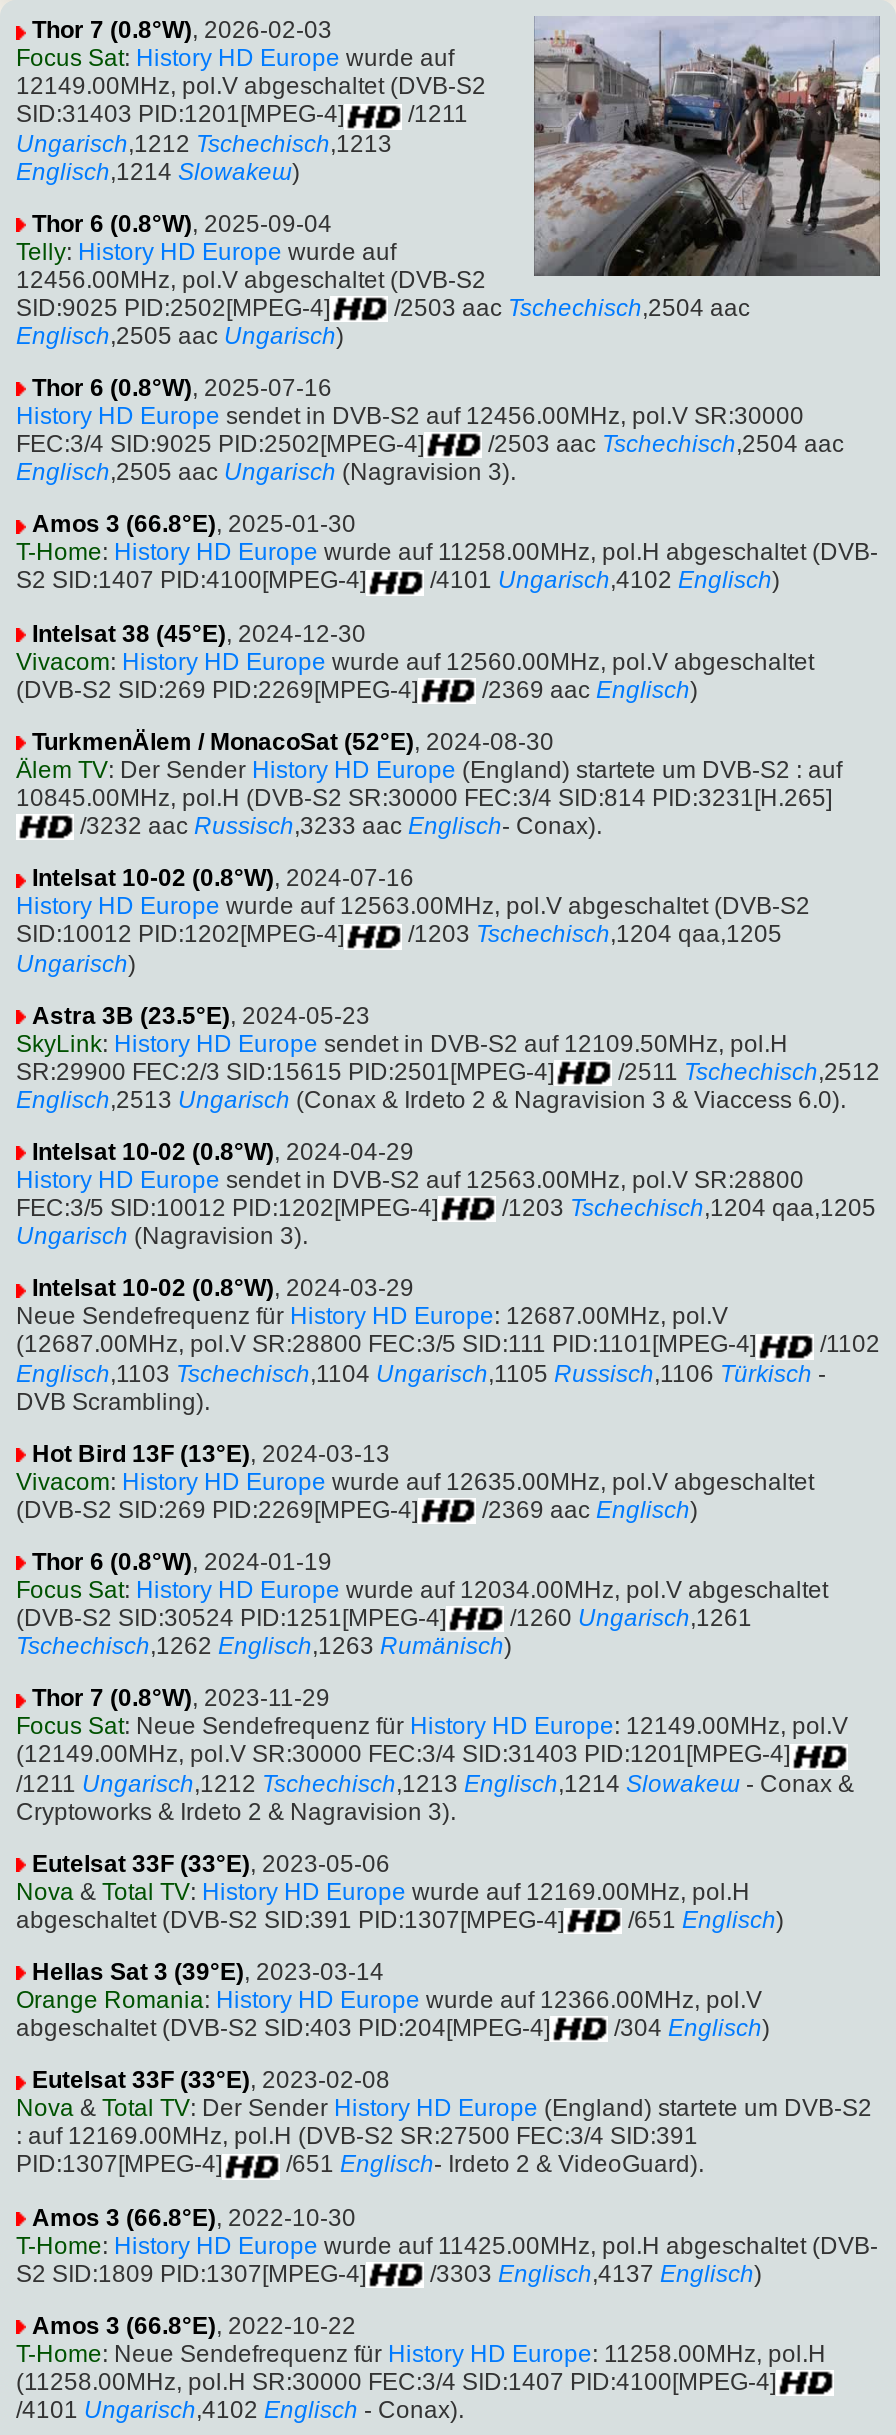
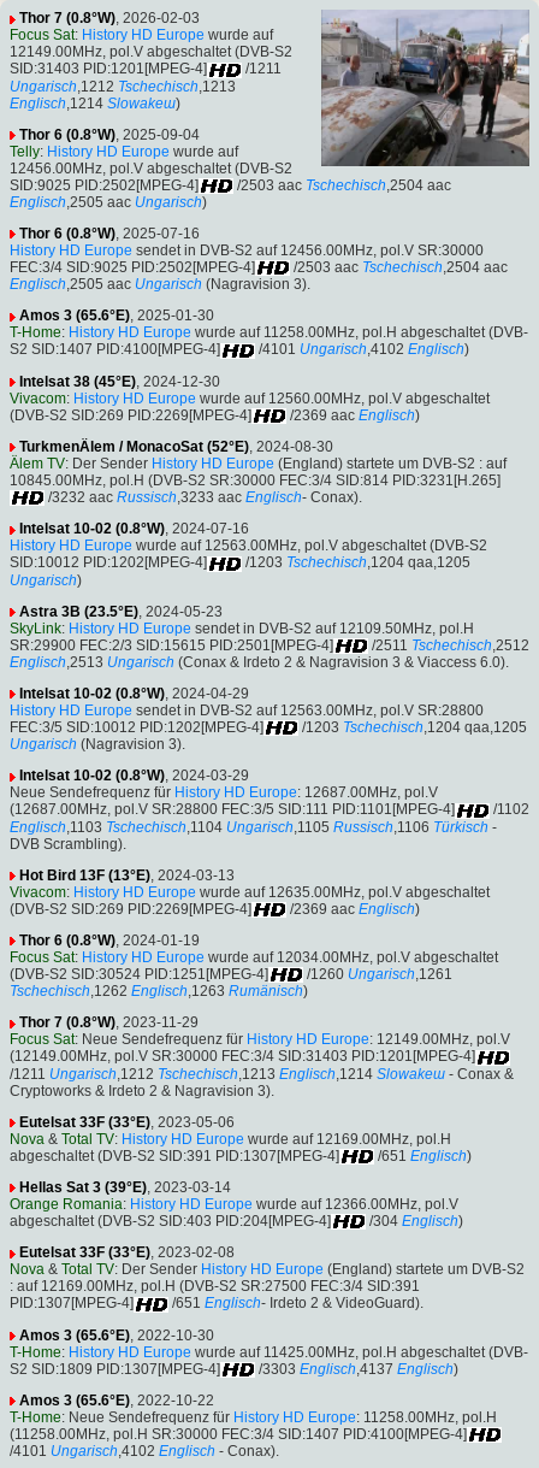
[32,511,356,539] Amos 3 (66.8°E), 2025-01-30 -> [19,307,214,324] Amos 3 (65.6°E), 2025-01-30
[32,2203,356,2231] Amos 3 (66.8°E), 2022-10-30 -> [19,1326,214,1343] Amos 3 (65.6°E), 2022-10-30
[32,2312,356,2340] Amos 3 (66.8°E), 2022-10-22 -> [19,1392,214,1409] Amos 3 (65.6°E), 2022-10-22

